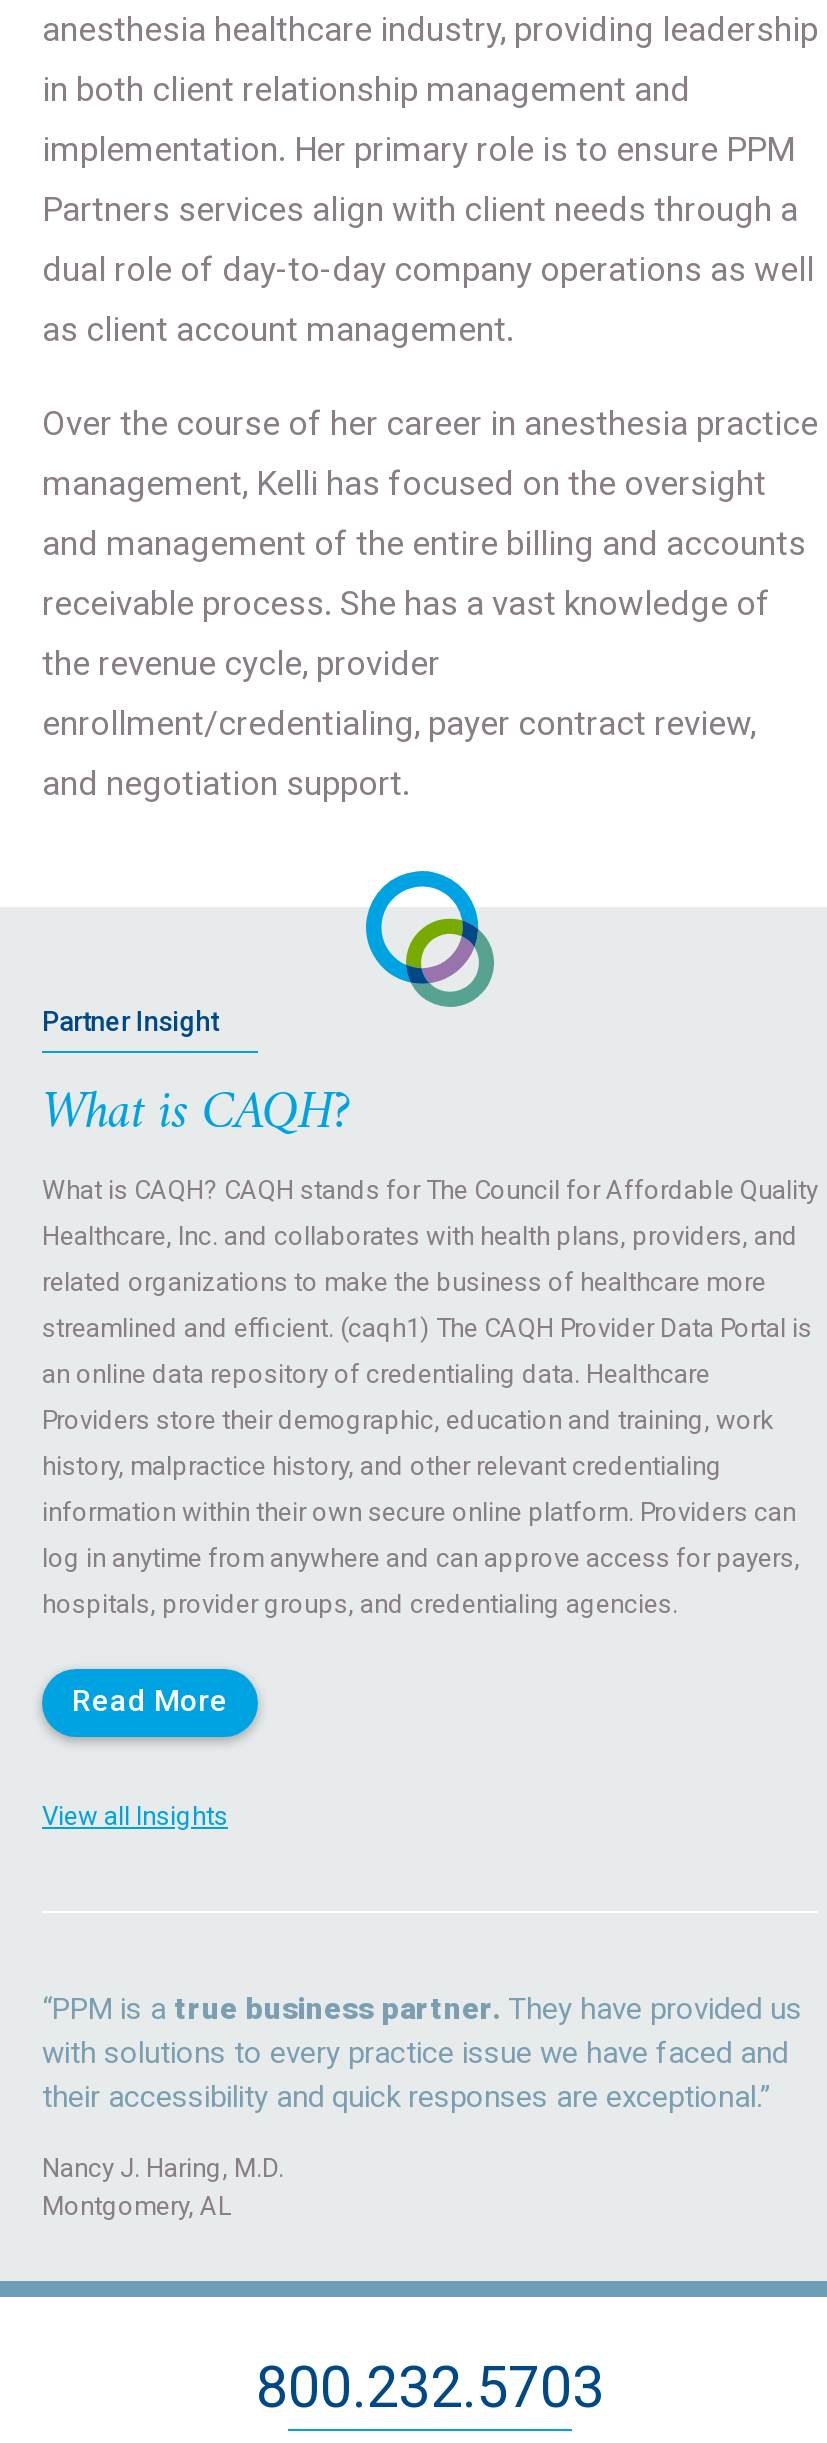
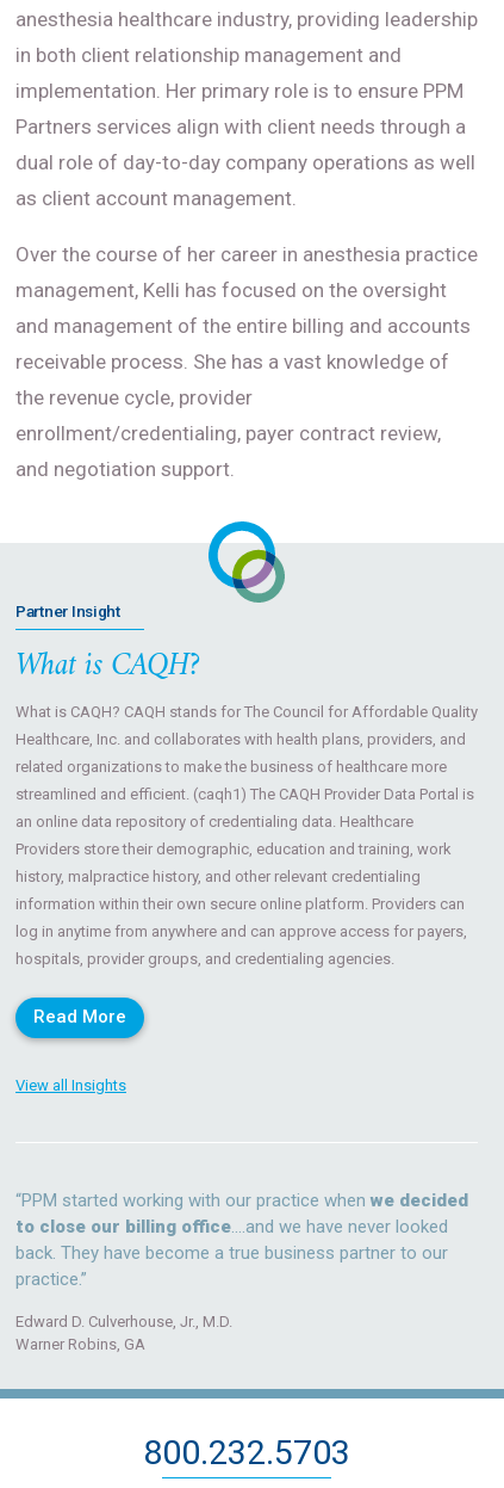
[42,1991,802,2115] “PPM is a true business partner. They have provided us | with solutions to every practice issue we have faced and | their accessibility and quick responses are exceptional.” -> [15,1190,468,1290] “PPM started working with our practice when we decided | to close our billing office….and we have never looked | back. They have become a true business partner to our | practice.”
[42,2153,284,2221] Nancy J. Haring, M.D. | Montgomery, AL -> [15,1313,232,1353] Edward D. Culverhouse, Jr., M.D. | Warner Robins, GA

